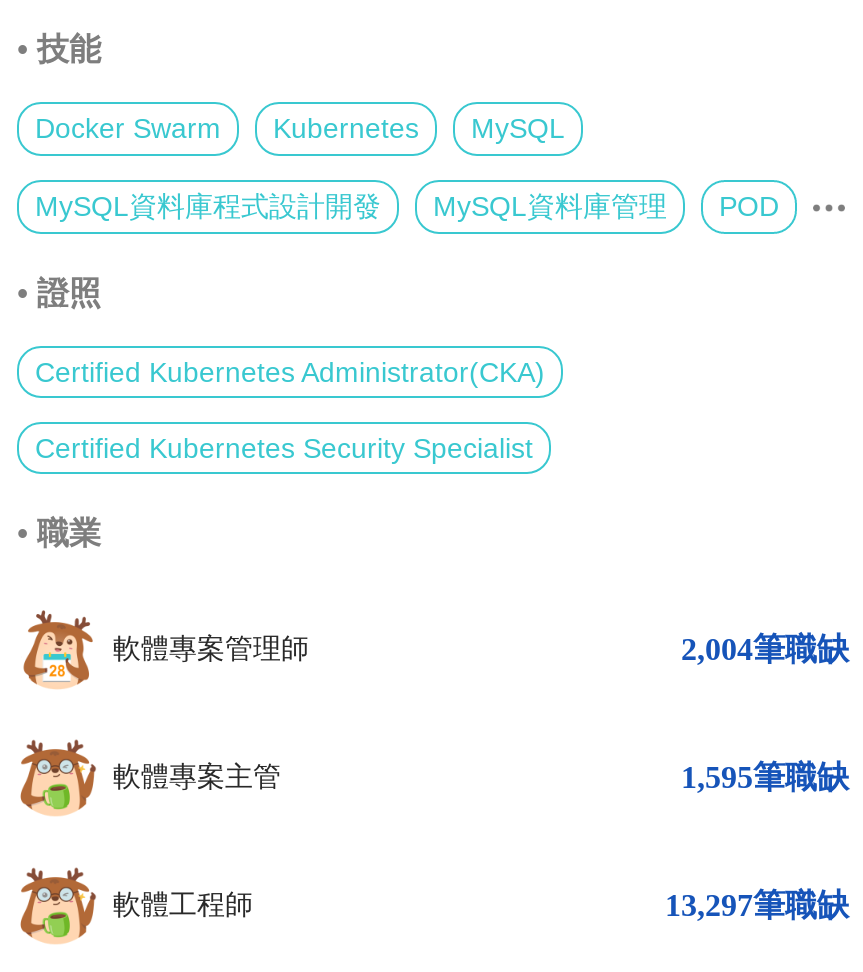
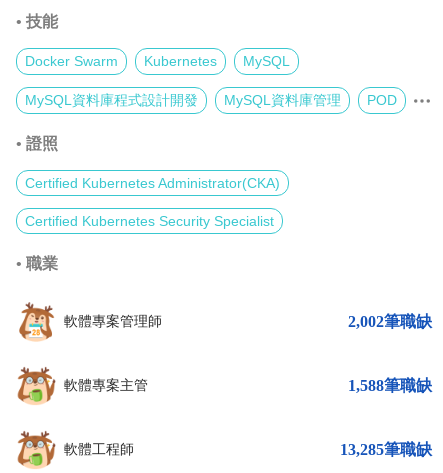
[681,632,849,666] 2,004筆職缺 -> [348,313,432,330] 2,002筆職缺
[681,760,849,794] 1,595筆職缺 -> [348,377,432,394] 1,588筆職缺
[665,888,849,922] 13,297筆職缺 -> [340,441,432,458] 13,285筆職缺

